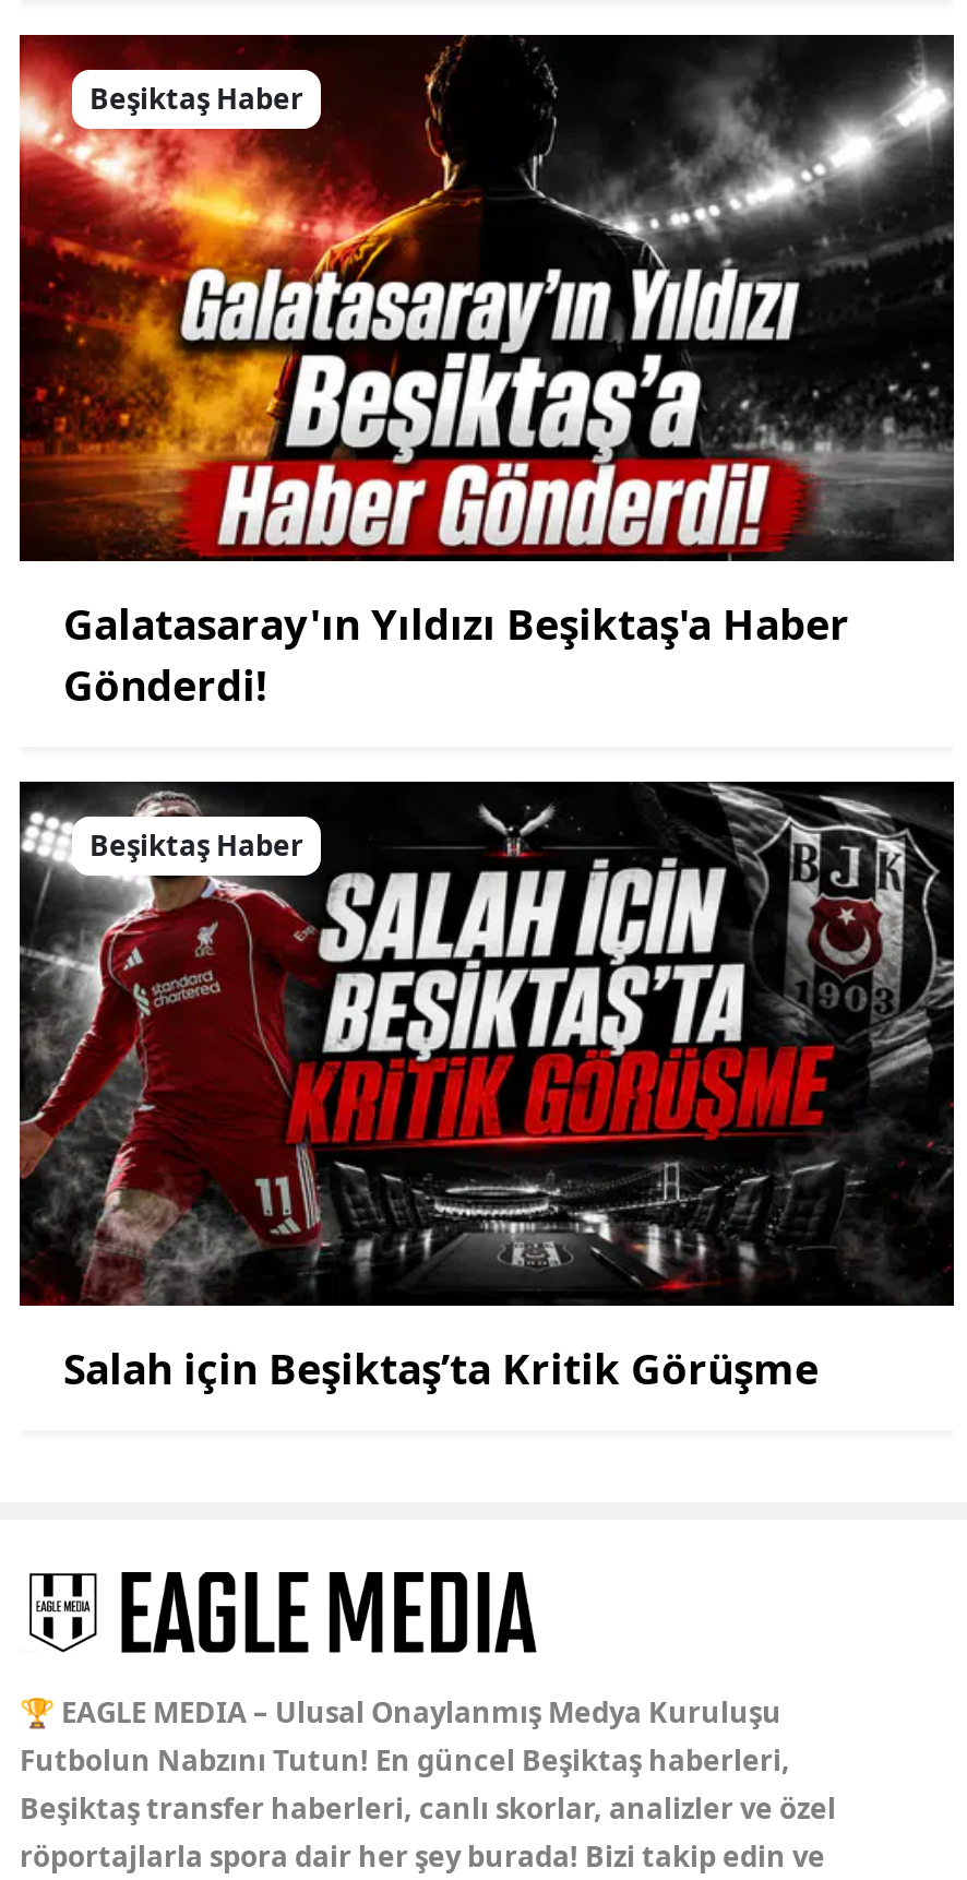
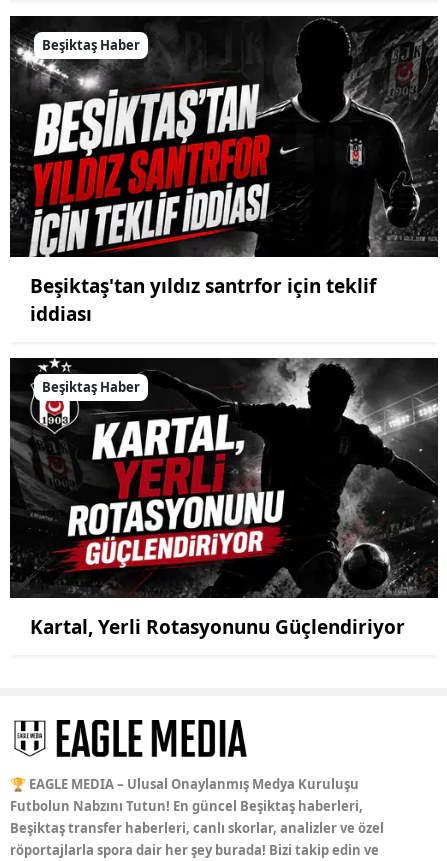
[17,35,954,713] [image] | Galatasaray'ın Yıldızı Beşiktaş'a Haber | Gönderdi! -> [9,16,438,326] [image] | Beşiktaş'tan yıldız santrfor için teklif | iddiası
[17,782,956,1398] [image] | Salah için Beşiktaş’ta Kritik Görüşme -> [9,358,438,640] [image] | Kartal, Yerli Rotasyonunu Güçlendiriyor

